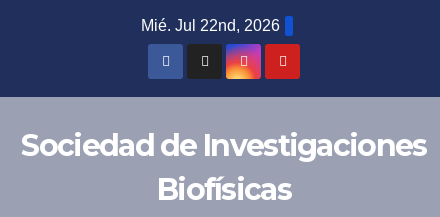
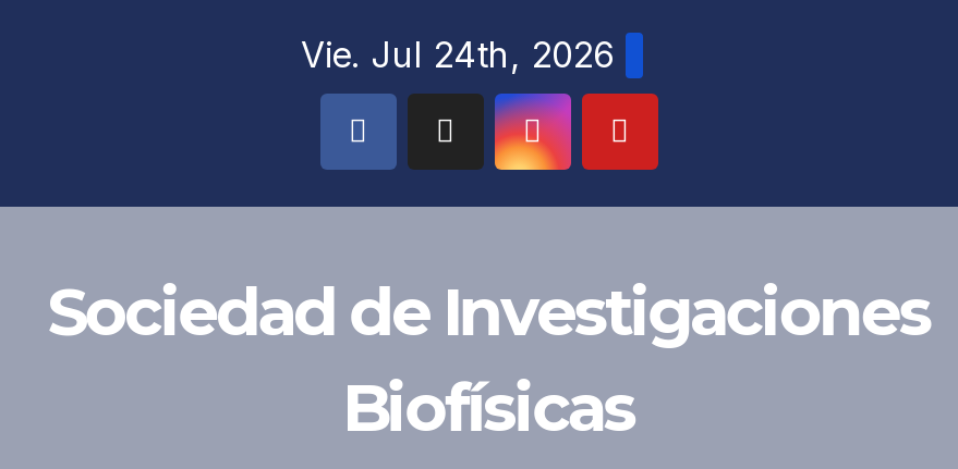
[140,17,279,34] Mié. Jul 22nd, 2026 -> [301,33,615,76] Vie. Jul 24th, 2026

